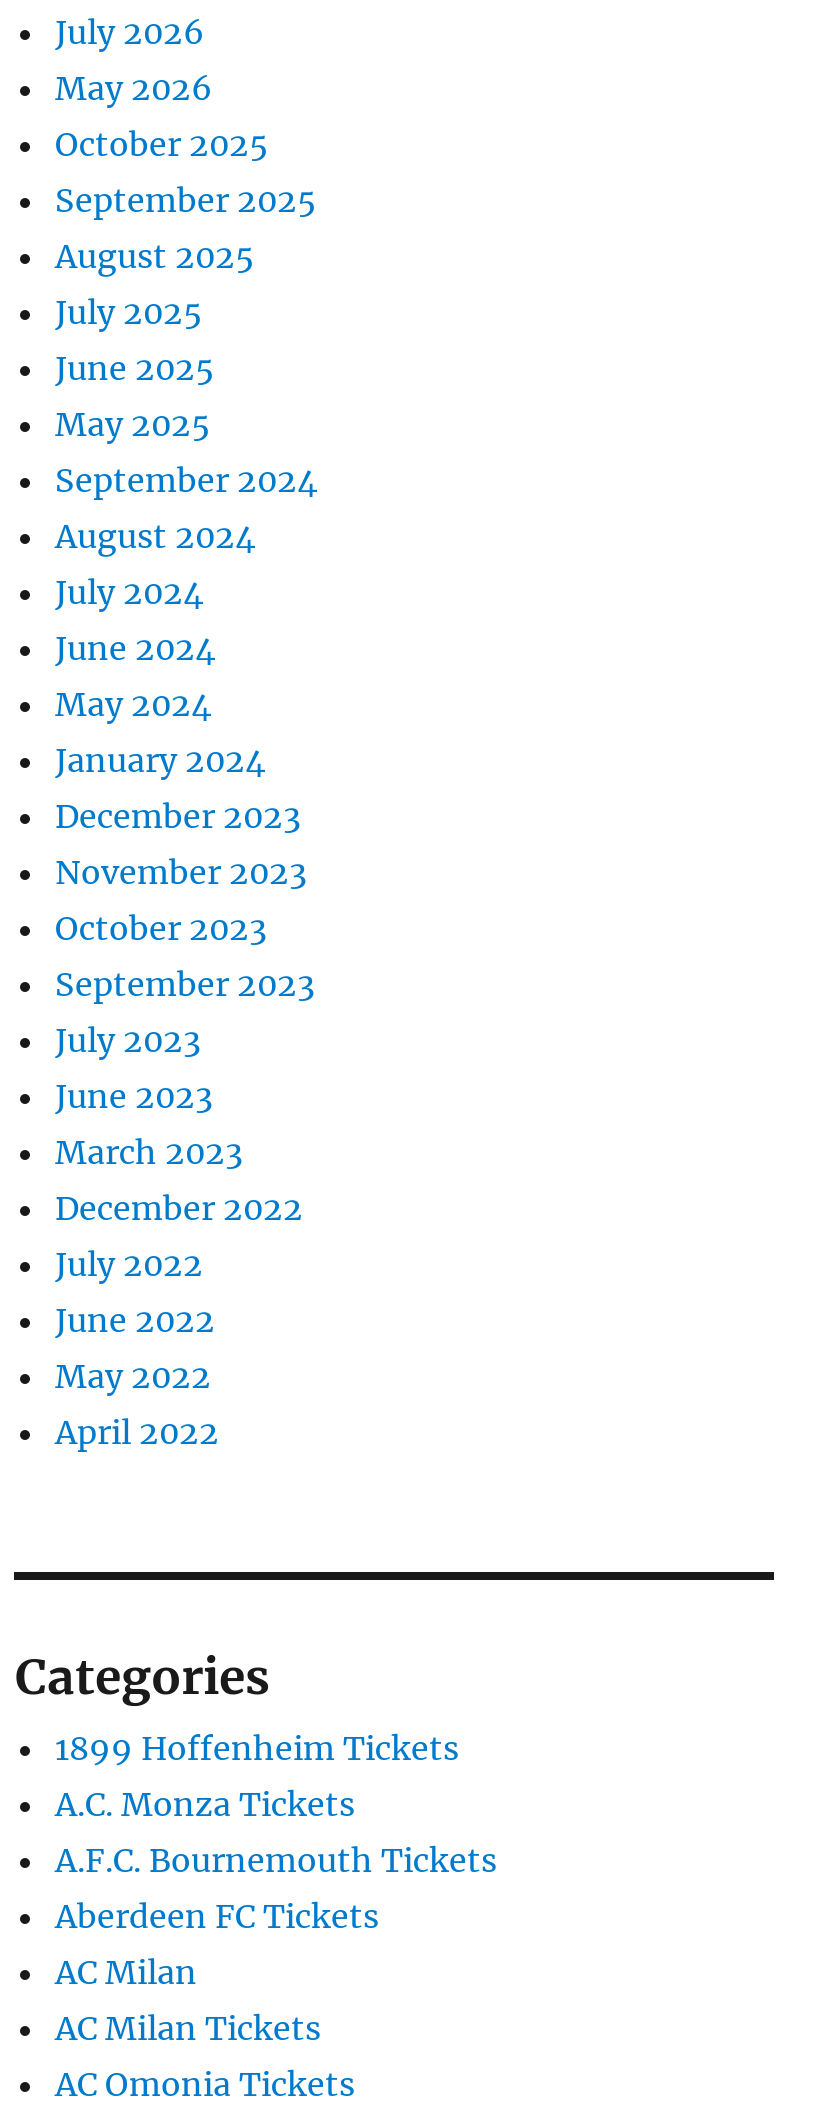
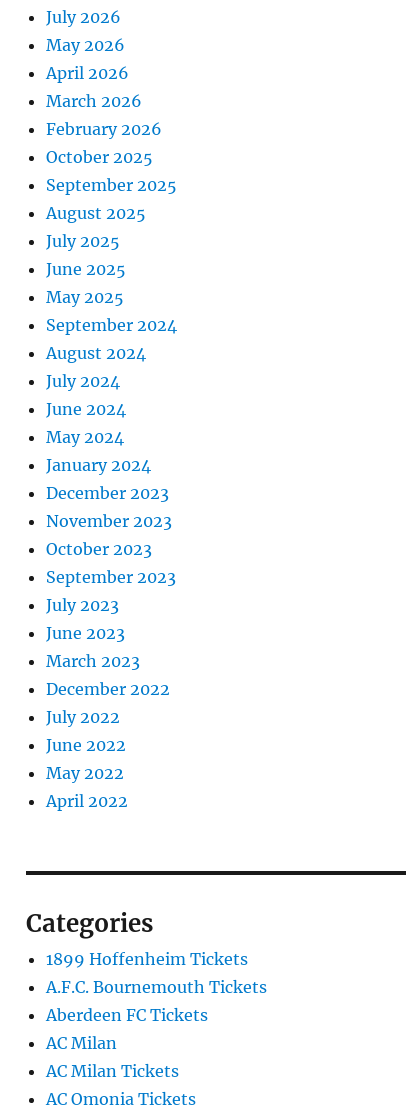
none -> [46,63,162,139] April 2026 | March 2026 | February 2026
moved [15,123,459,1767] -> [26,147,248,969]: October 2025 | September 2025 | August 2025 | ... | Categories | 1899 Hoffenheim Tickets
[55,1783,355,1823] A.C. Monza Tickets -> none

